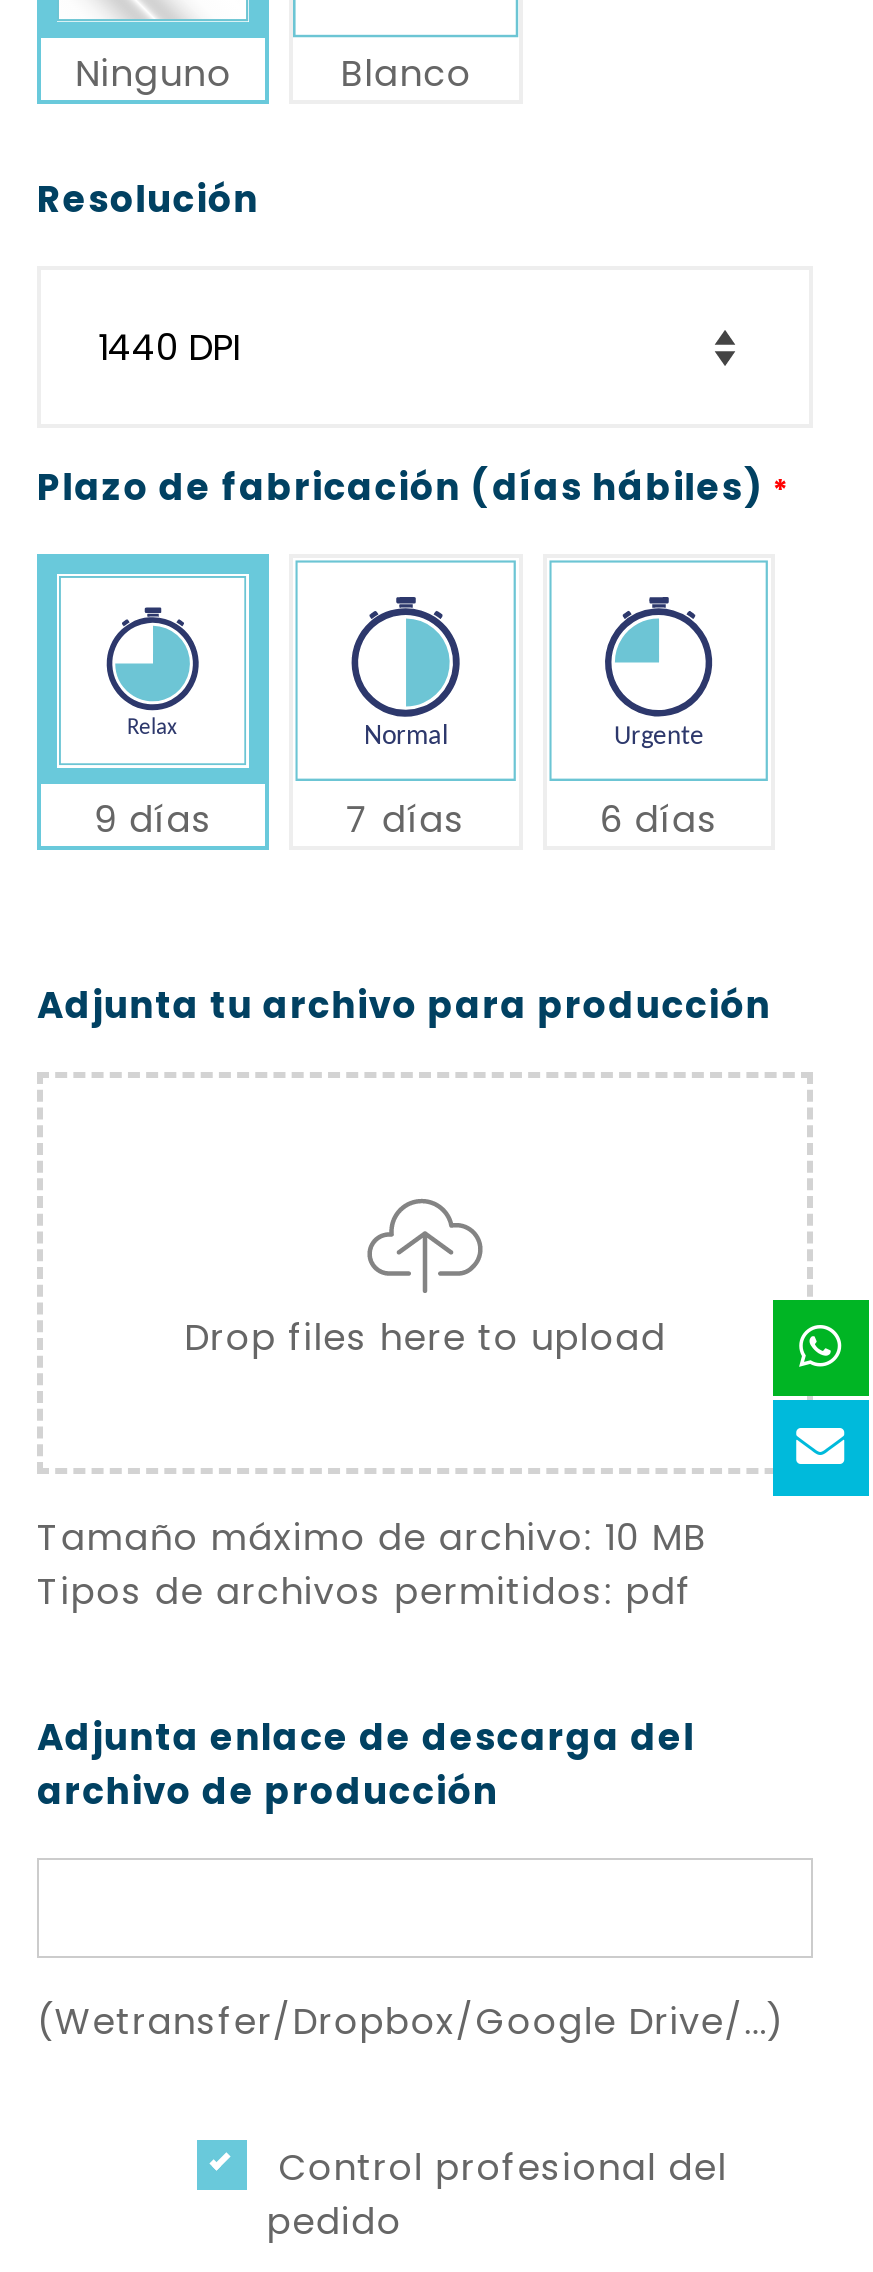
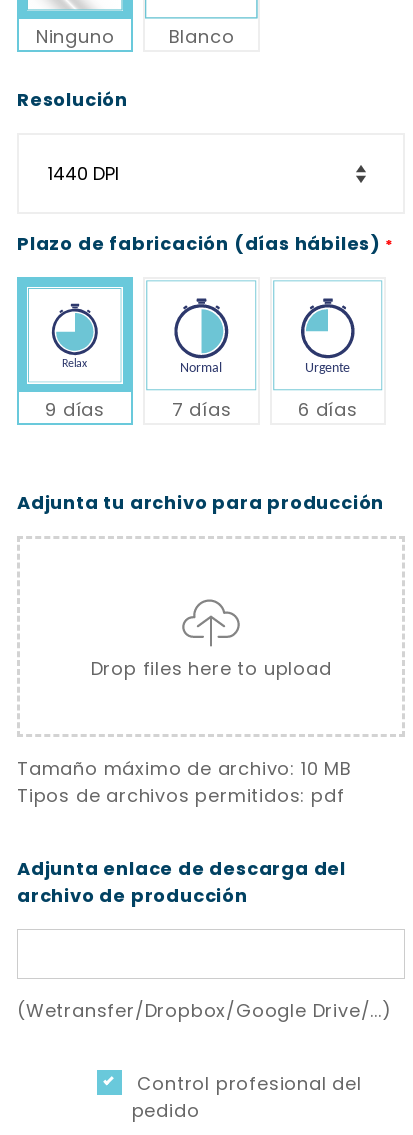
[771,1298,867,1498] [image] -> none

